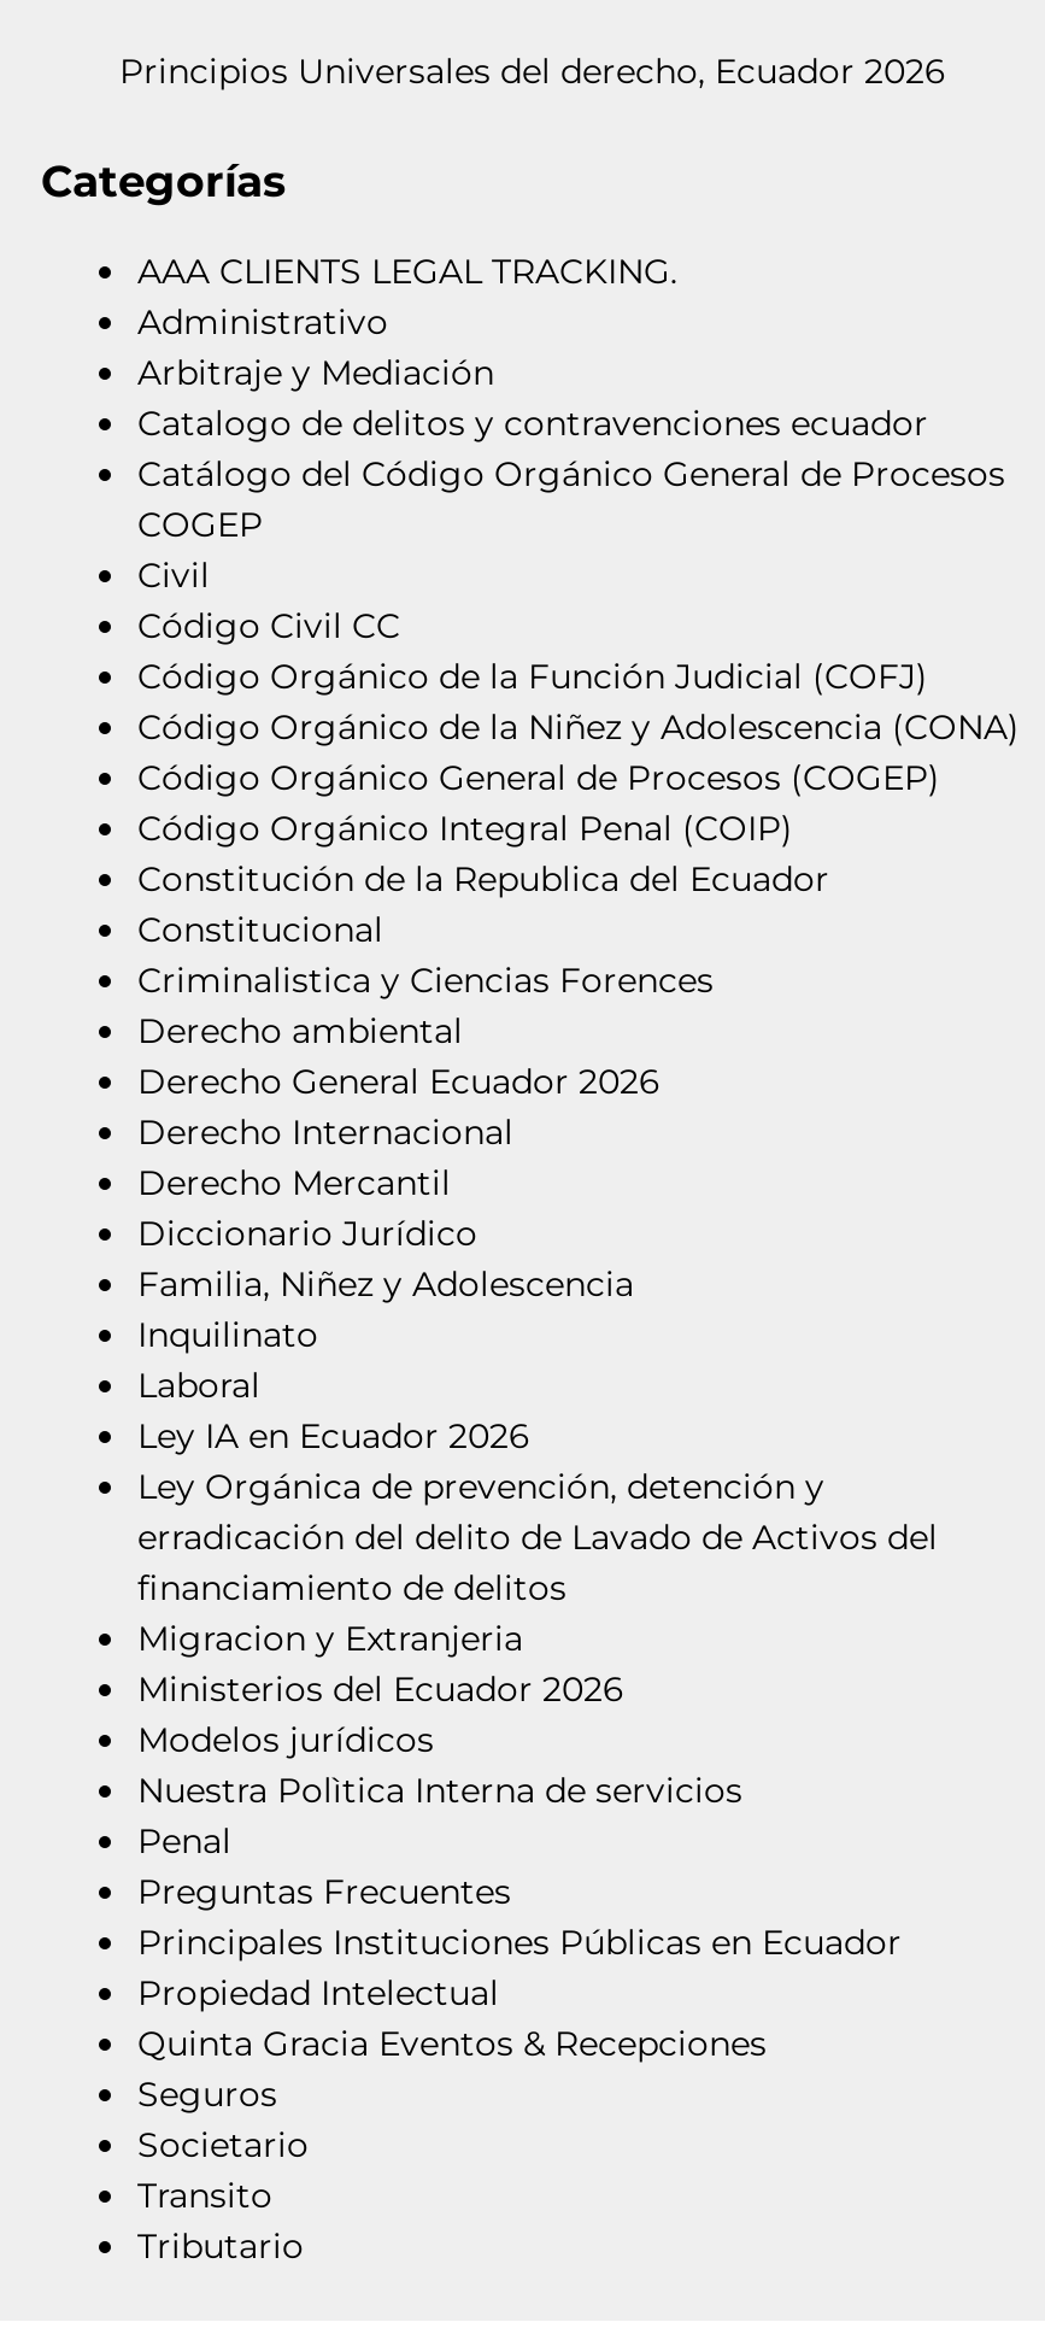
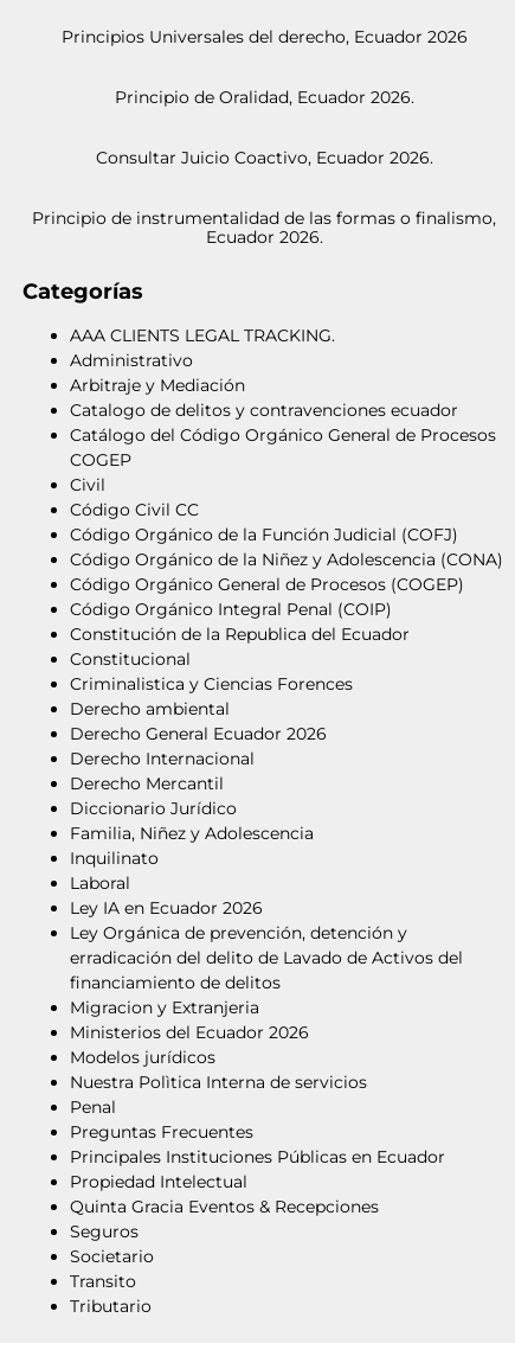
none -> [32,86,496,247] Principio de Oralidad, Ecuador 2026. | Consultar Juicio Coactivo, Ecuador 2026. | Principio de instrumentalidad de las formas o finalismo, | Ecuador 2026.

